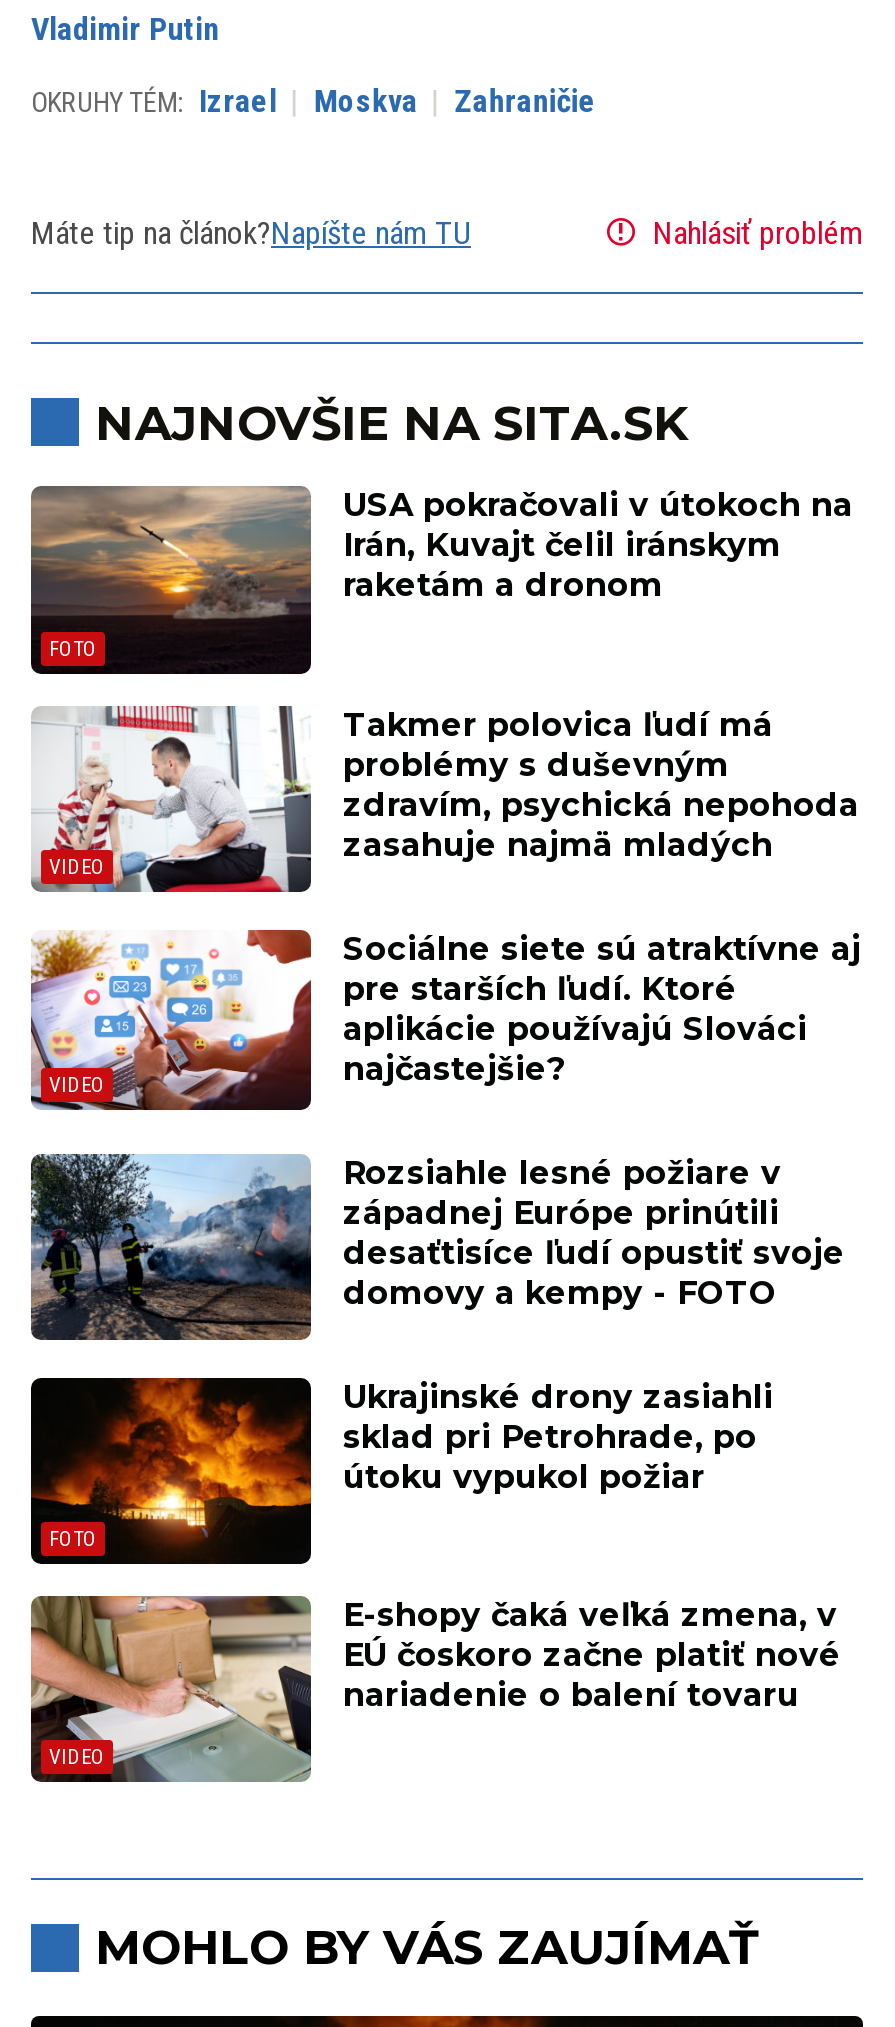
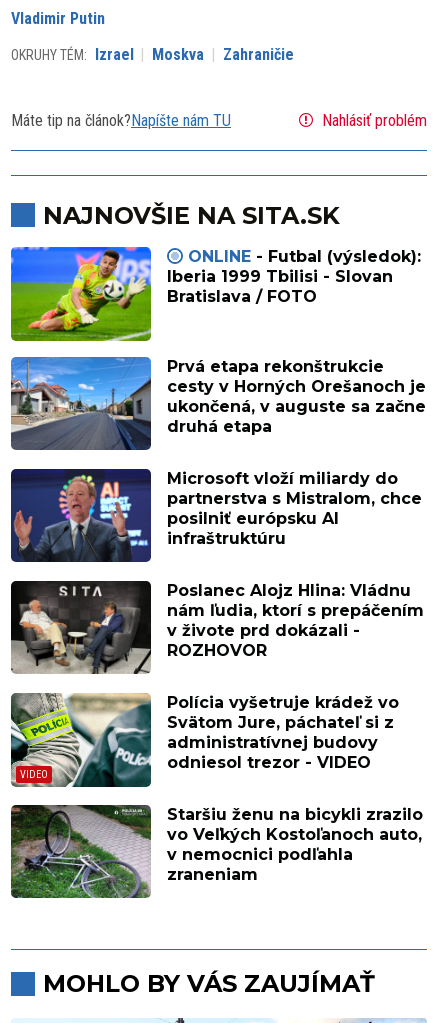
[29,484,853,676] [image] | USA pokračovali v útokoch na | Irán, Kuvajt čelil iránskym | raketám a dronom -> [10,246,421,342] [image] | ONLINE - Futbal (výsledok): | Iberia 1999 Tbilisi - Slovan | Bratislava / FOTO
[31,704,859,894] [image] | Takmer polovica ľudí má | problémy s duševným | zdravím, psychická nepohoda | zasahuje najmä mladých -> [10,356,426,451] [image] | Prvá etapa rekonštrukcie | cesty v Horných Orešanoch je | ukončená, v auguste sa začne | druhá etapa
[29,928,861,1112] [image] | Sociálne siete sú atraktívne aj | pre starších ľudí. Ktoré | aplikácie používajú Slováci | najčastejšie? -> [10,468,422,563] [image] | Microsoft vloží miliardy do | partnerstva s Mistralom, chce | posilniť európsku AI | infraštruktúru
[29,1153,845,1342] [image] | Rozsiahle lesné požiare v | západnej Európe prinútili | desaťtisíce ľudí opustiť svoje | domovy a kempy - FOTO -> [10,580,424,674] [image] | Poslanec Alojz Hlina: Vládnu | nám ľudia, ktorí s prepáčením | v živote prd dokázali - | ROZHOVOR
[29,1376,773,1566] [image] | Ukrajinské drony zasiahli | sklad pri Petrohrade, po | útoku vypukol požiar -> [10,693,399,788] [image] | Polícia vyšetruje krádež vo | Svätom Jure, páchateľ si z | administratívnej budovy | odniesol trezor - VIDEO
[29,1594,841,1786] [image] | E-shopy čaká veľká zmena, v | EÚ čoskoro začne platiť nové | nariadenie o balení tovaru -> [10,804,423,899] [image] | Staršiu ženu na bicykli zrazilo | vo Veľkých Kostoľanoch auto, | v nemocnici podľahla | zraneniam

